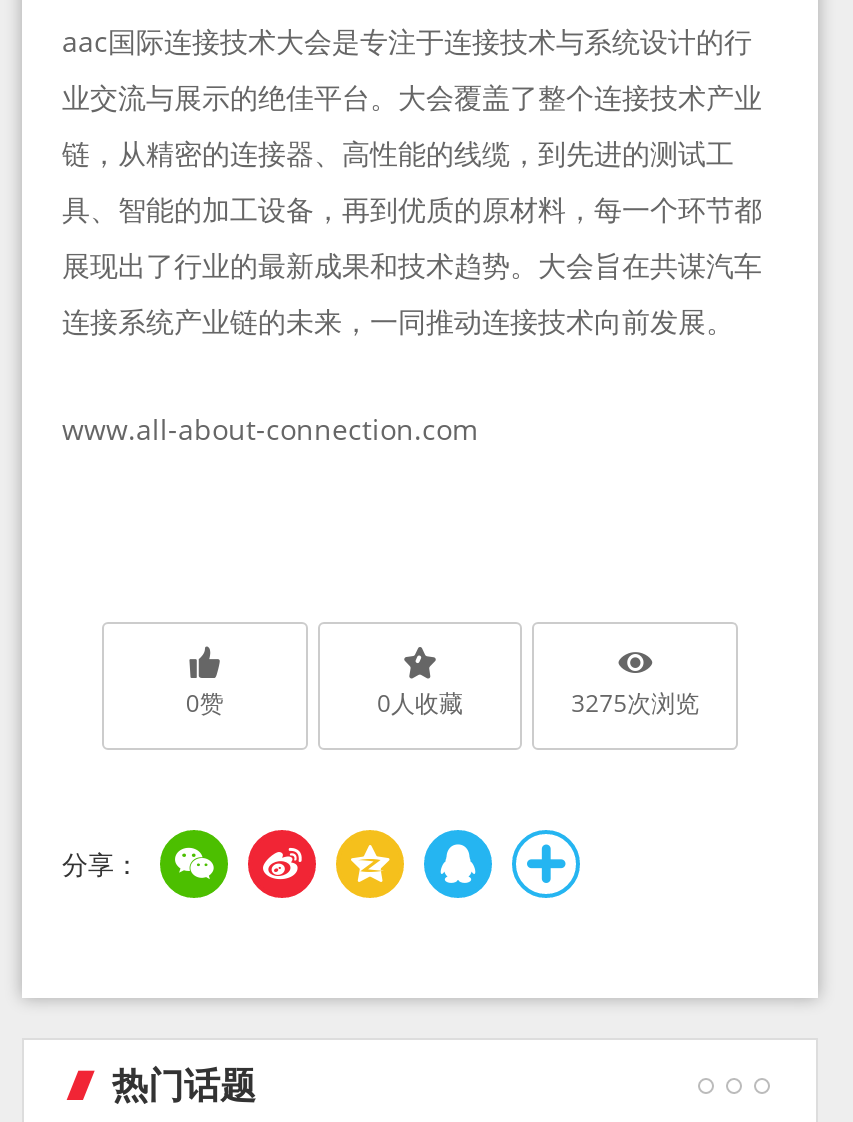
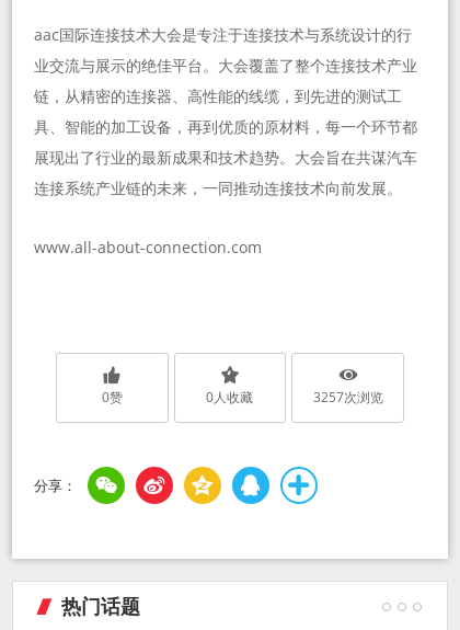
[571,686,699,720] 3275次浏览 -> [313,388,383,407] 3257次浏览

